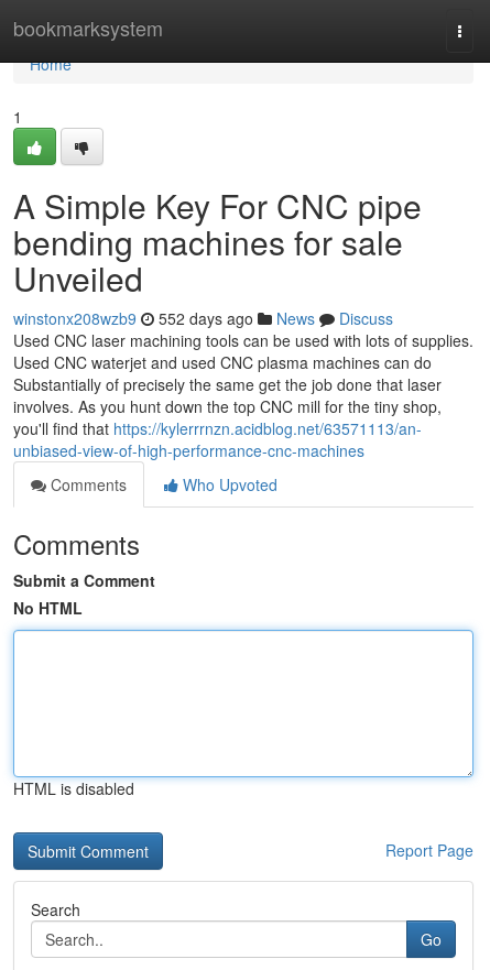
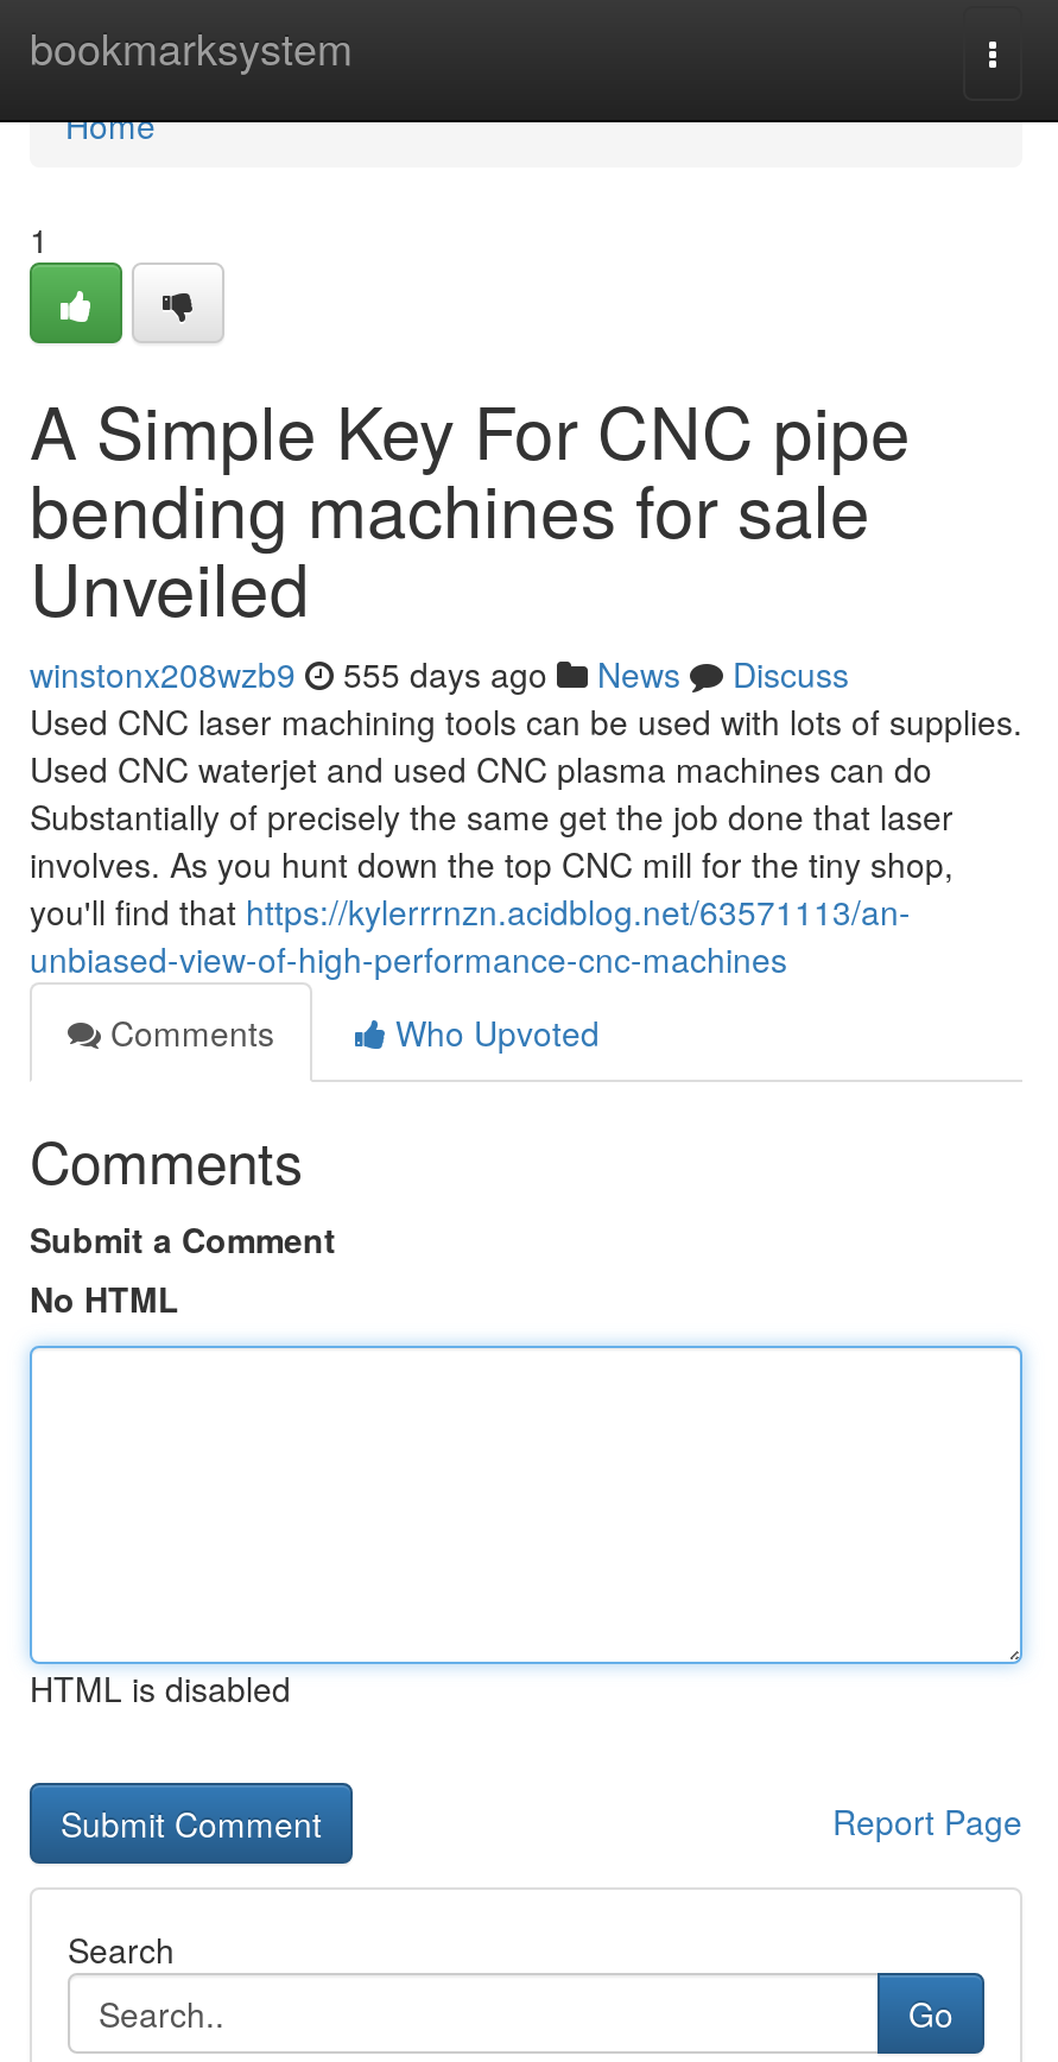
[13,307,393,329] winstonx208wzb9 552 days ago News Discuss -> [30,650,849,697] winstonx208wzb9 555 days ago News Discuss

